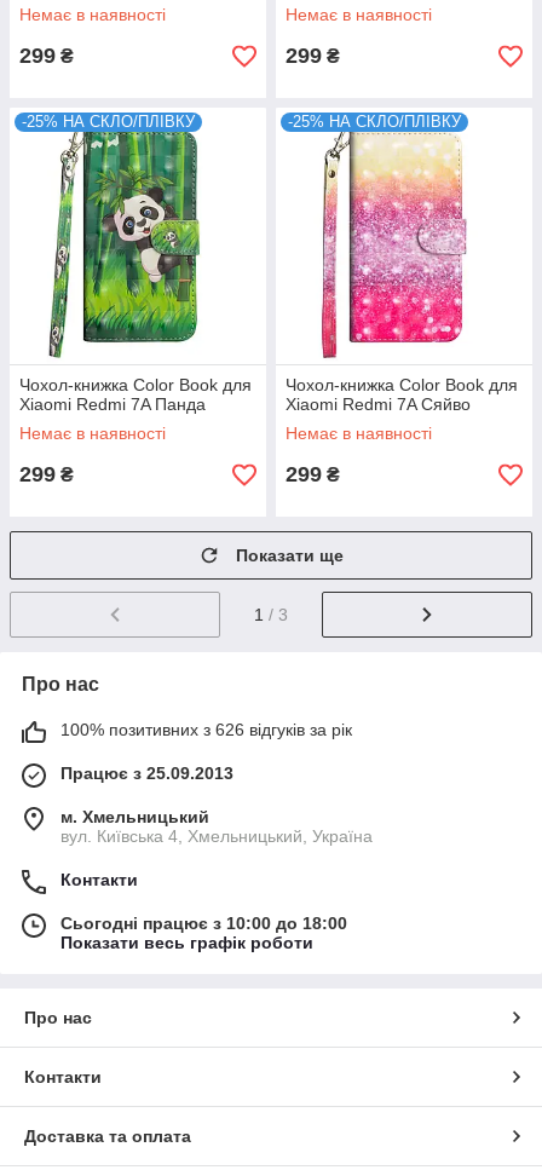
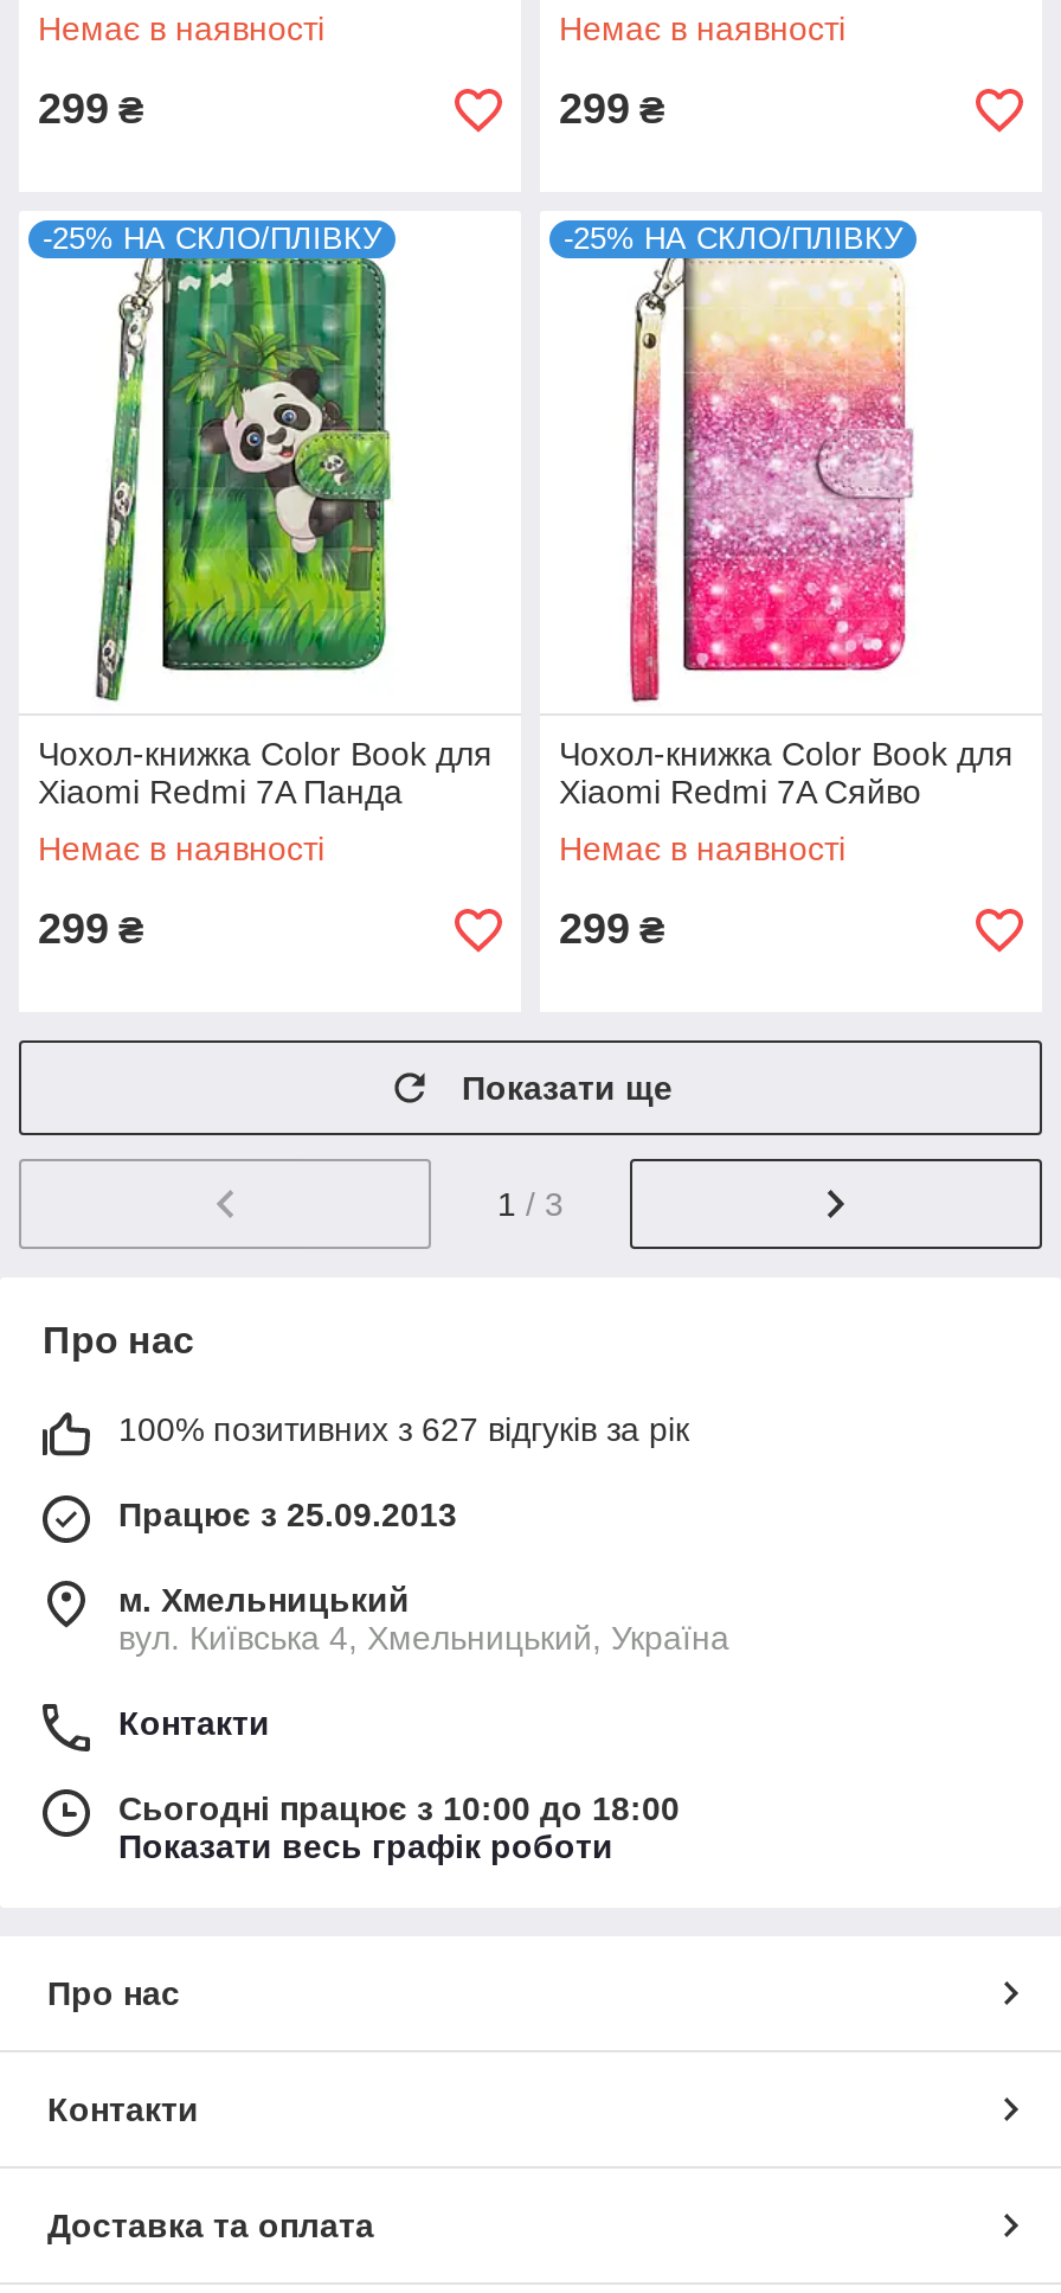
[60,720,352,739] 100% позитивних з 626 відгуків за рік -> [118,1410,689,1448] 100% позитивних з 627 відгуків за рік

